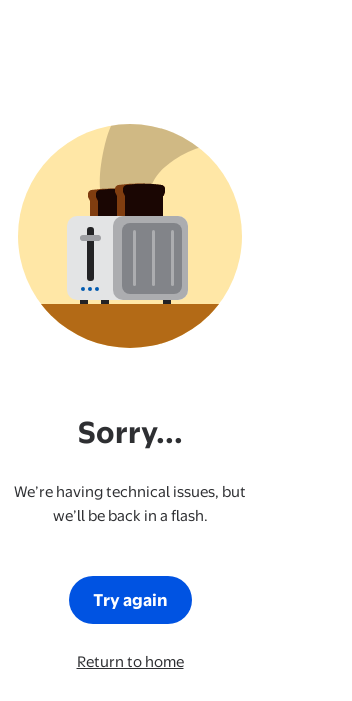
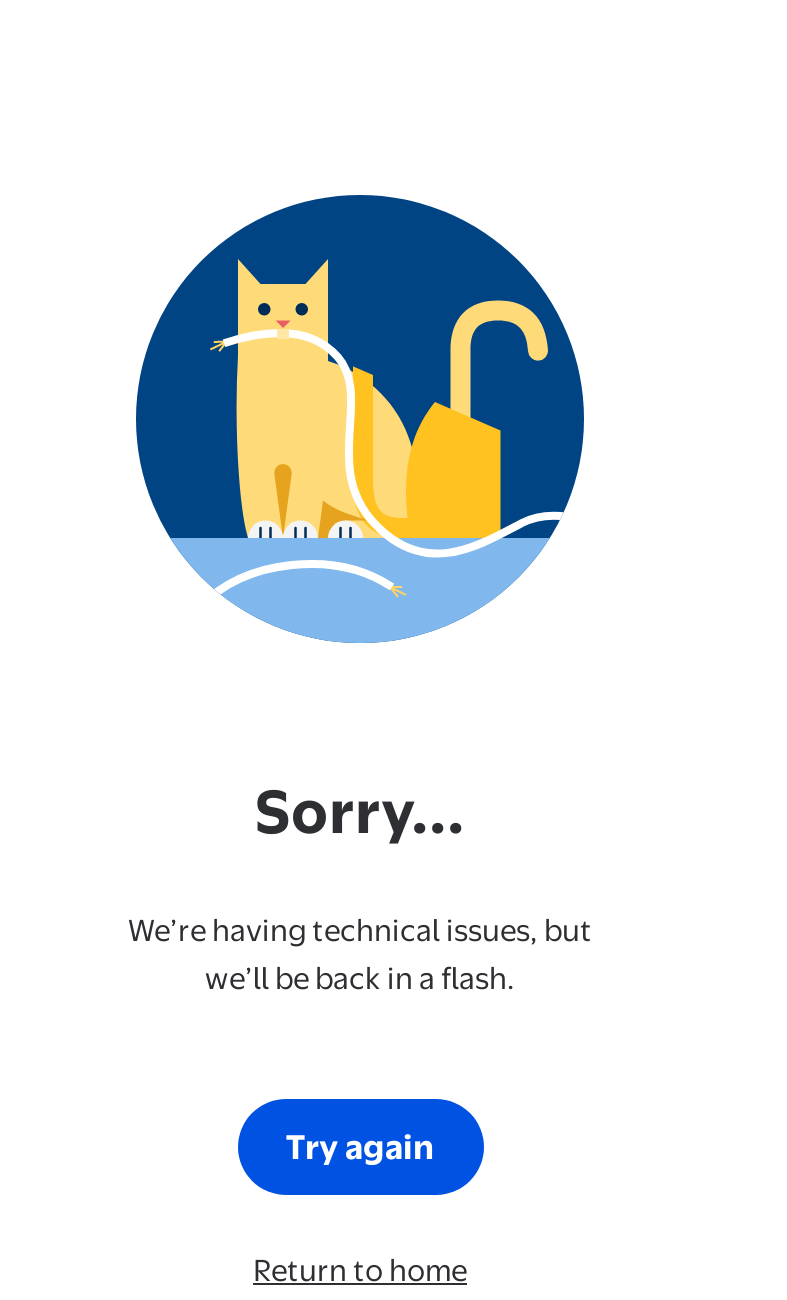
[18,124,242,349] [image] -> [134,193,586,645] [image]

